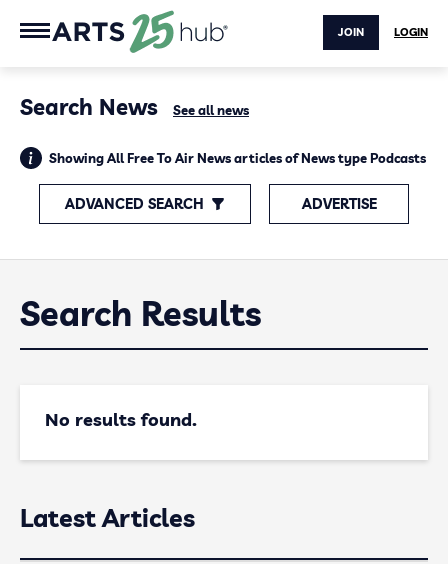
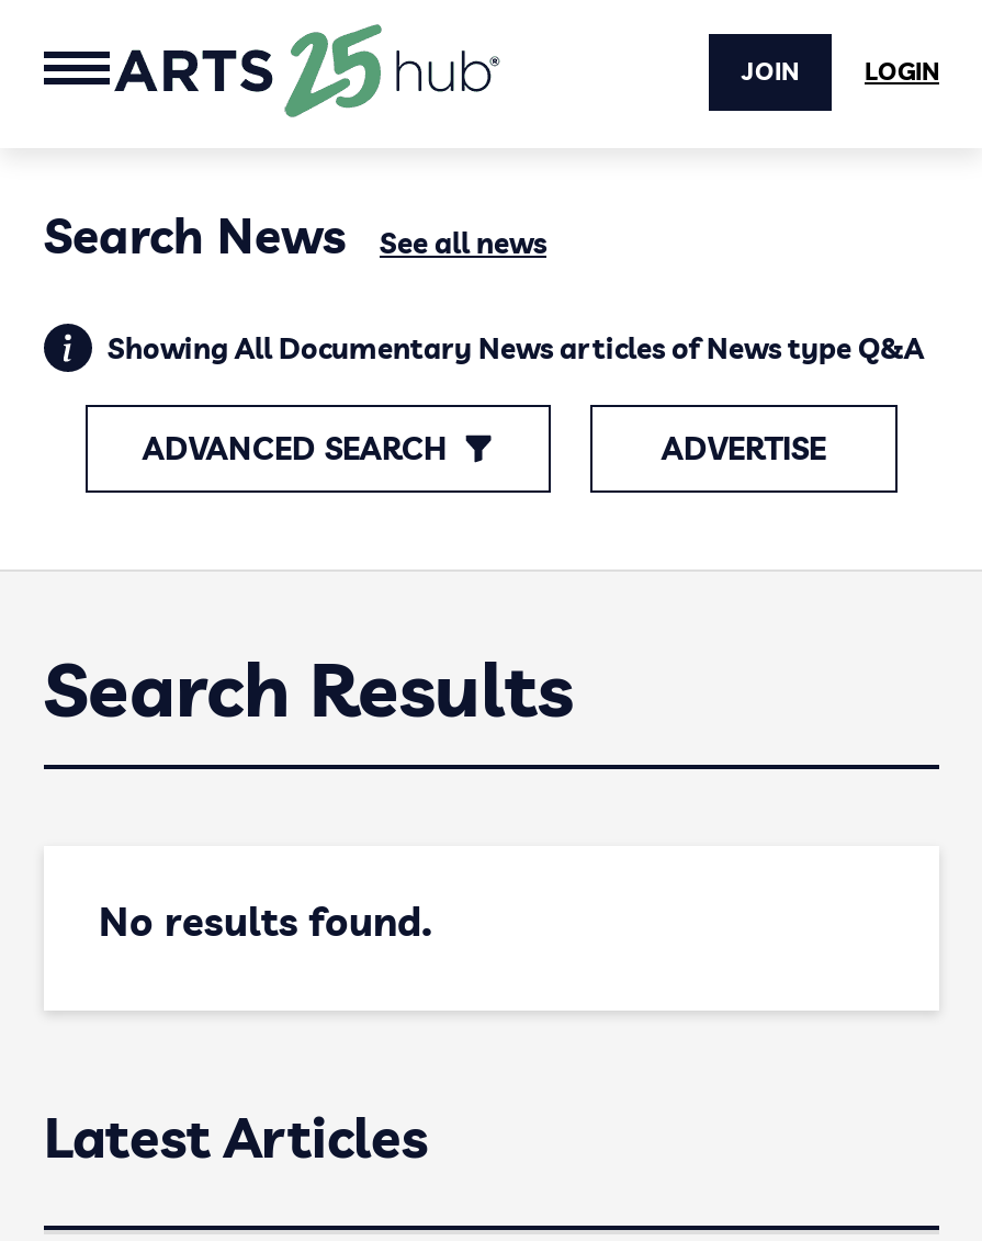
[49,150,426,166] Showing All Free To Air News articles of News type Podcasts -> [108,330,924,365] Showing All Documentary News articles of News type Q&A

